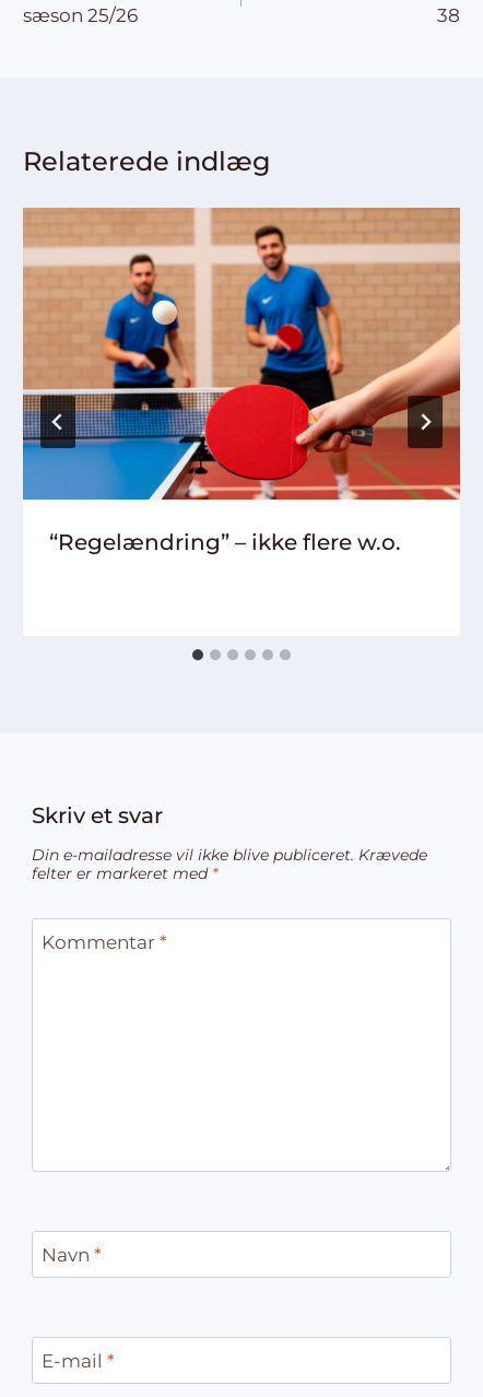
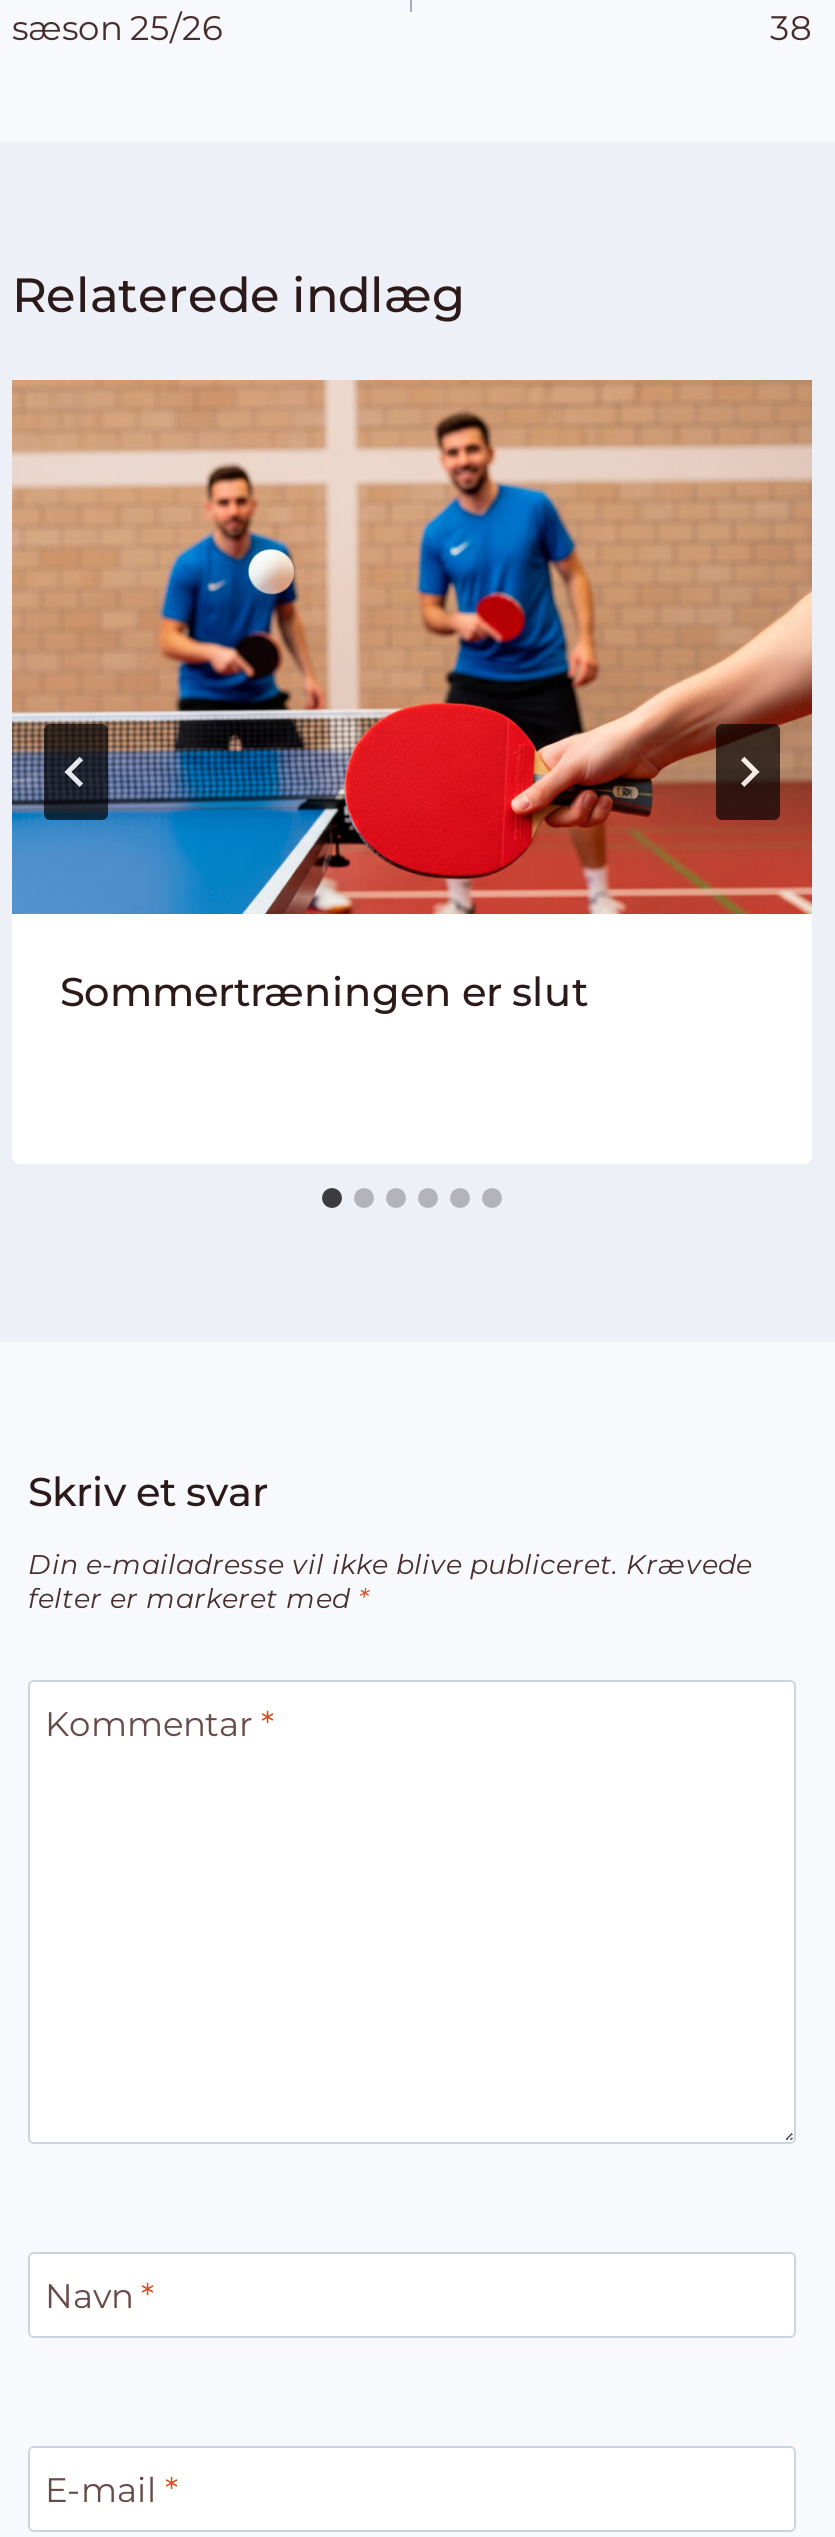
[49,529,401,555] “Regelændring” – ikke flere w.o. -> [60,968,588,1016] Sommertræningen er slut

